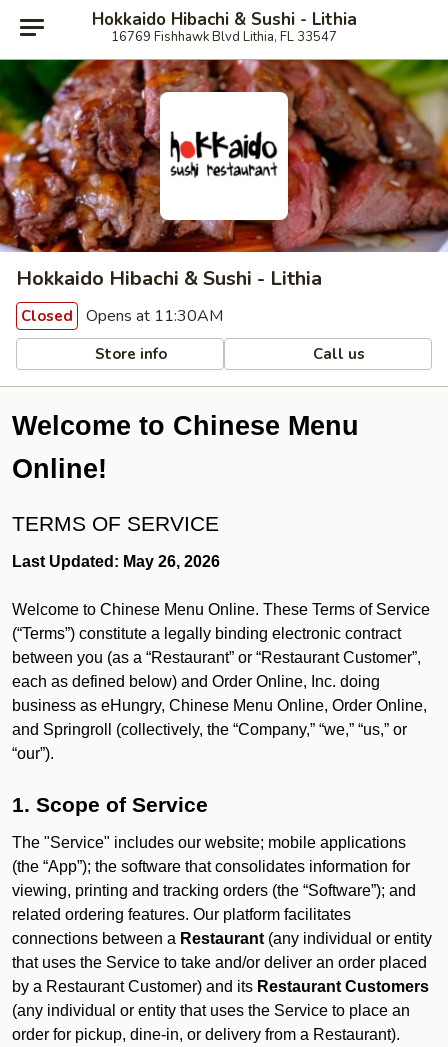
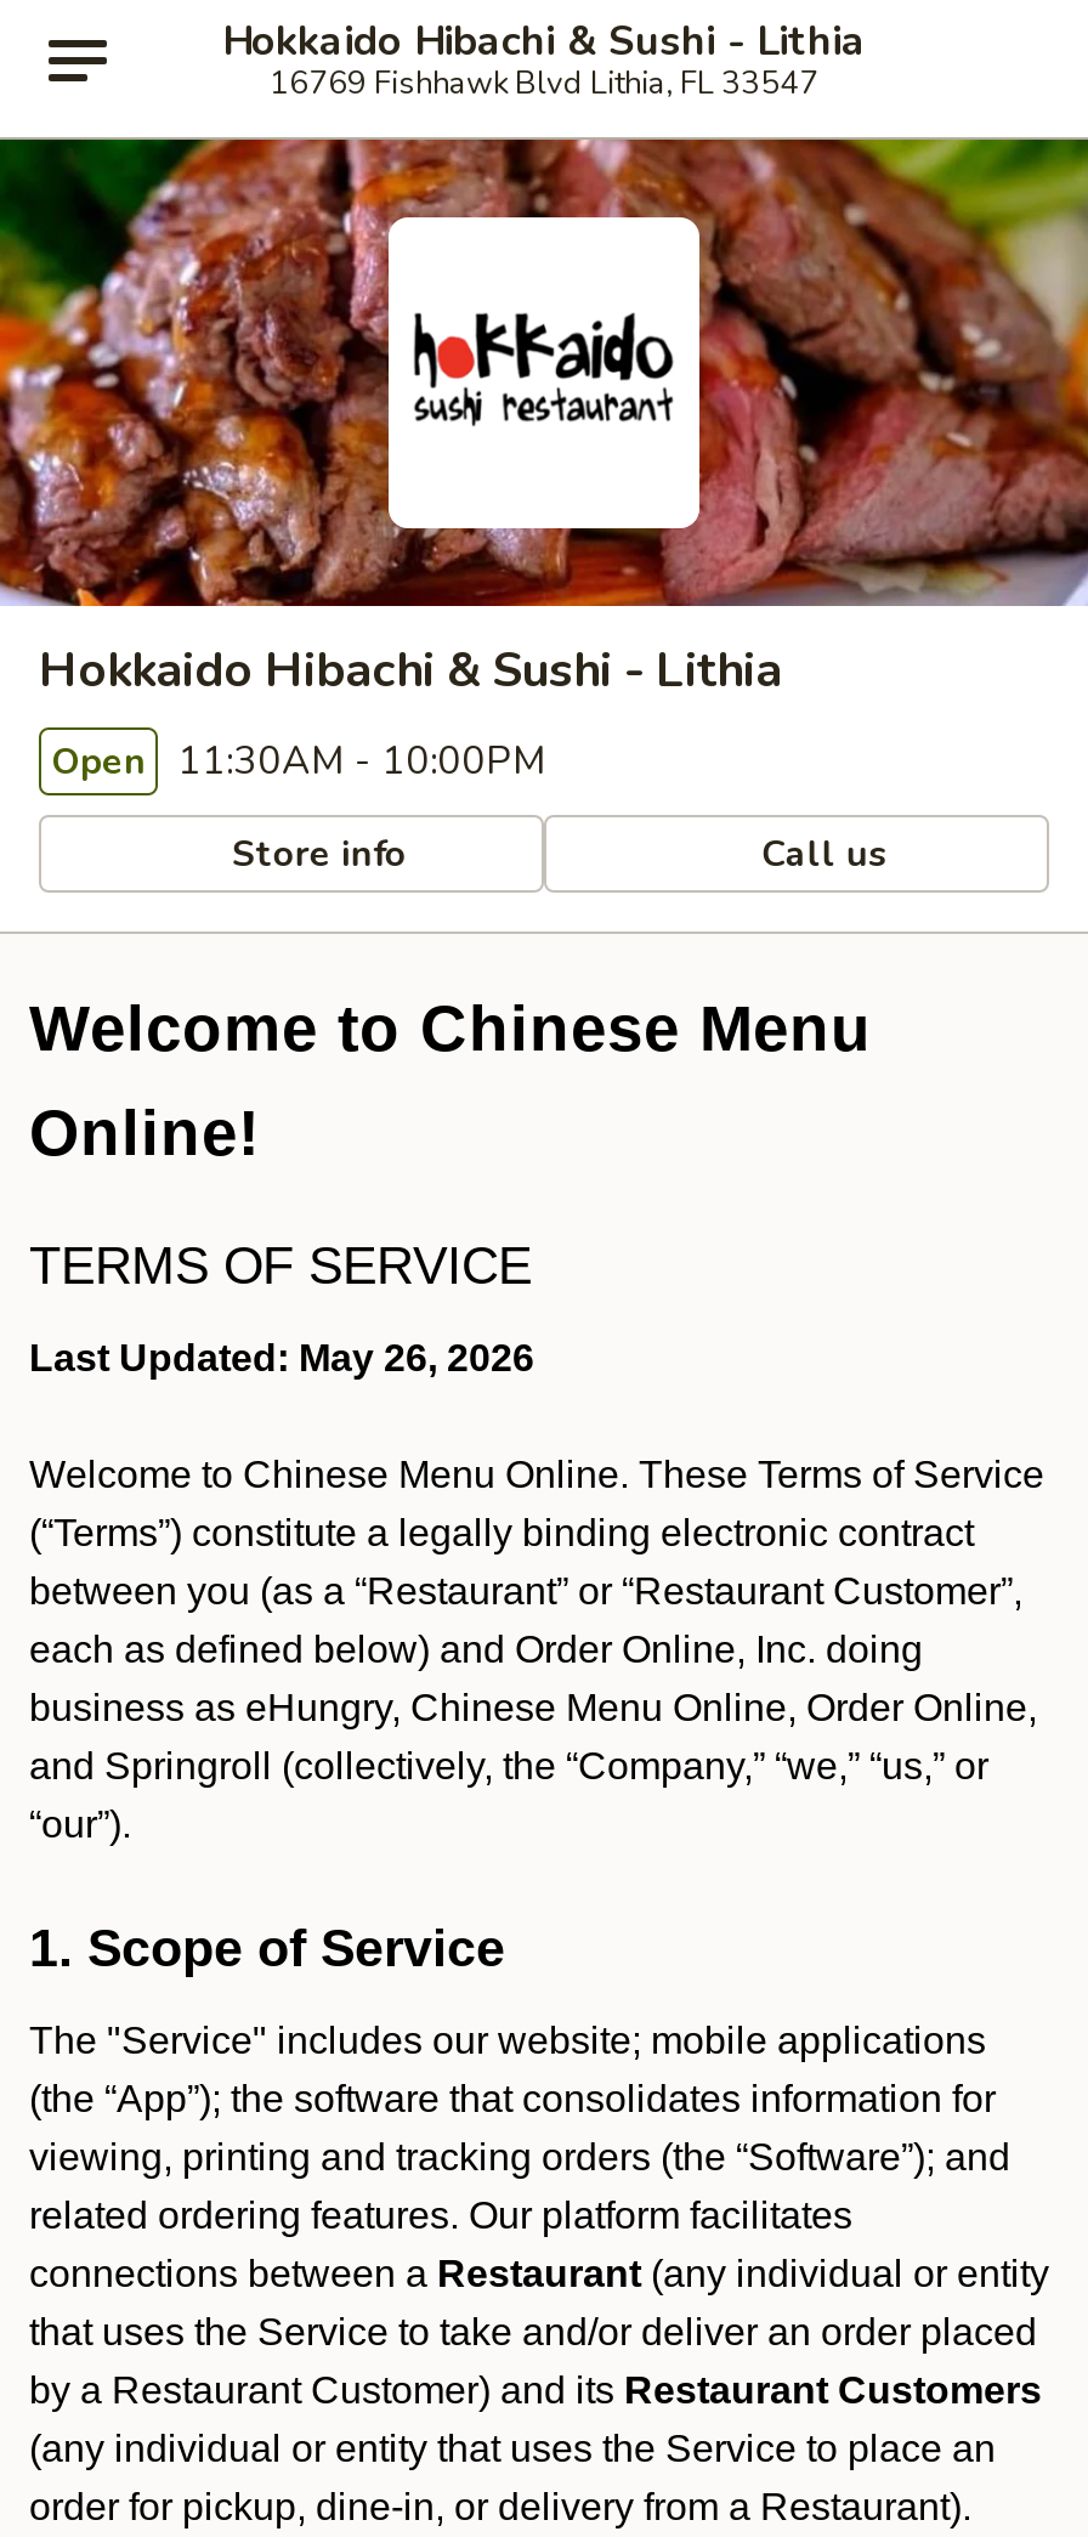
[21,305,223,327] Closed Opens at 11:30AM -> [51,735,546,788] Open 11:30AM - 10:00PM

